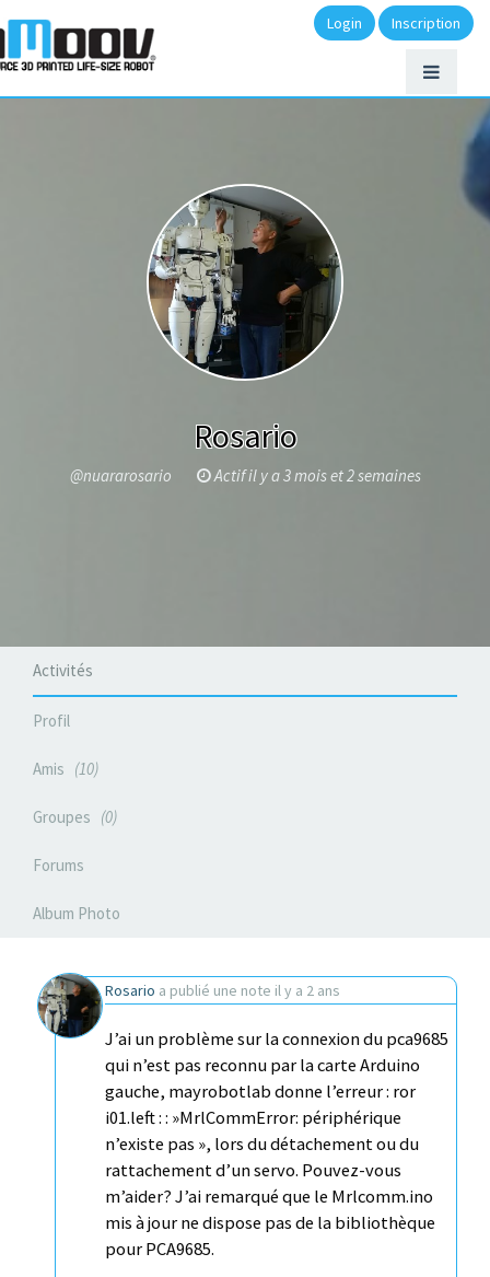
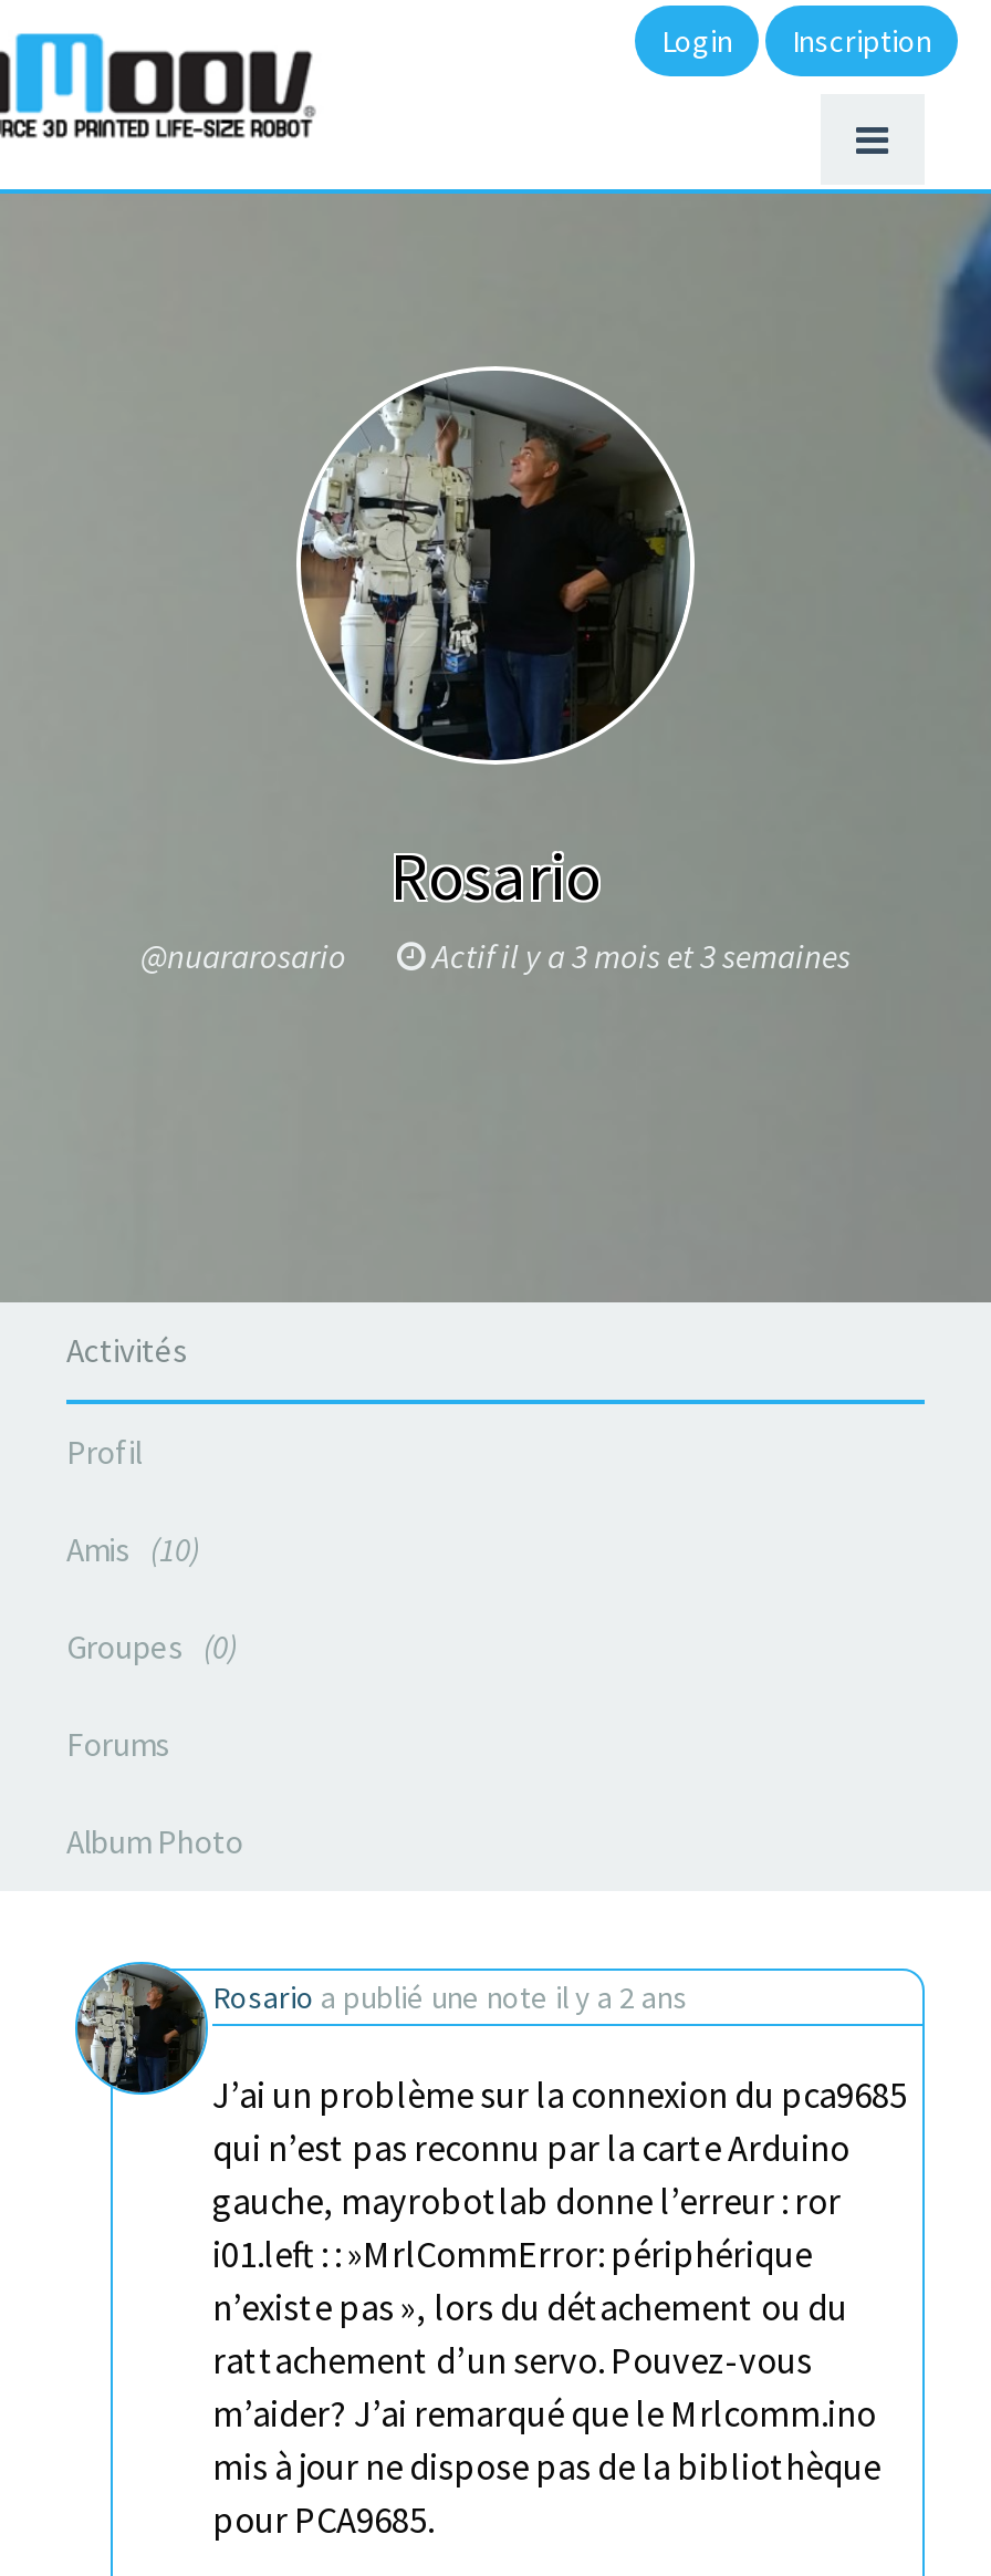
[211,465,421,486] Actif il y a 3 mois et 2 semaines -> [426,935,851,977] Actif il y a 3 mois et 3 semaines

